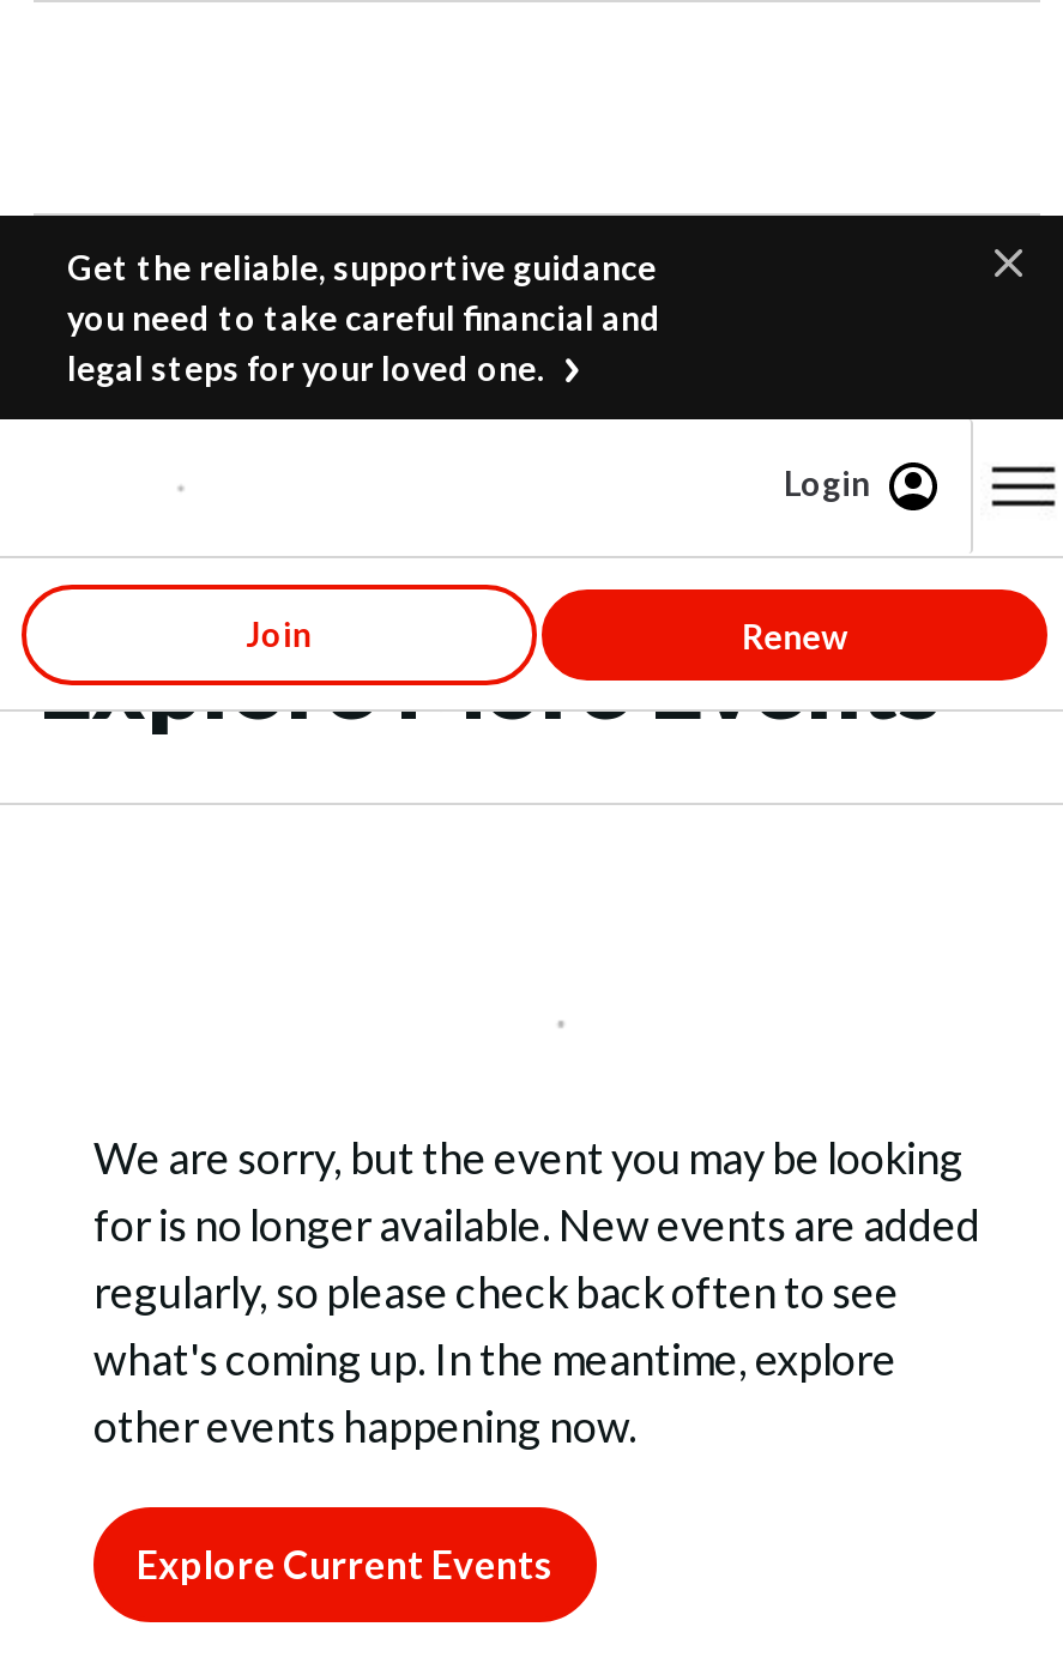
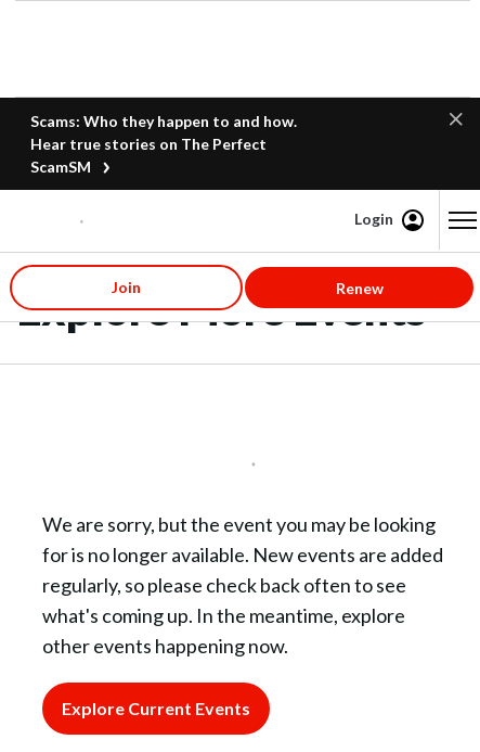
[67,247,662,388] Get the reliable, supportive guidance | you need to take careful financial and | legal steps for your loved one. -> [30,112,297,176] Scams: Who they happen to and how. | Hear true stories on The Perfect | ScamSM

